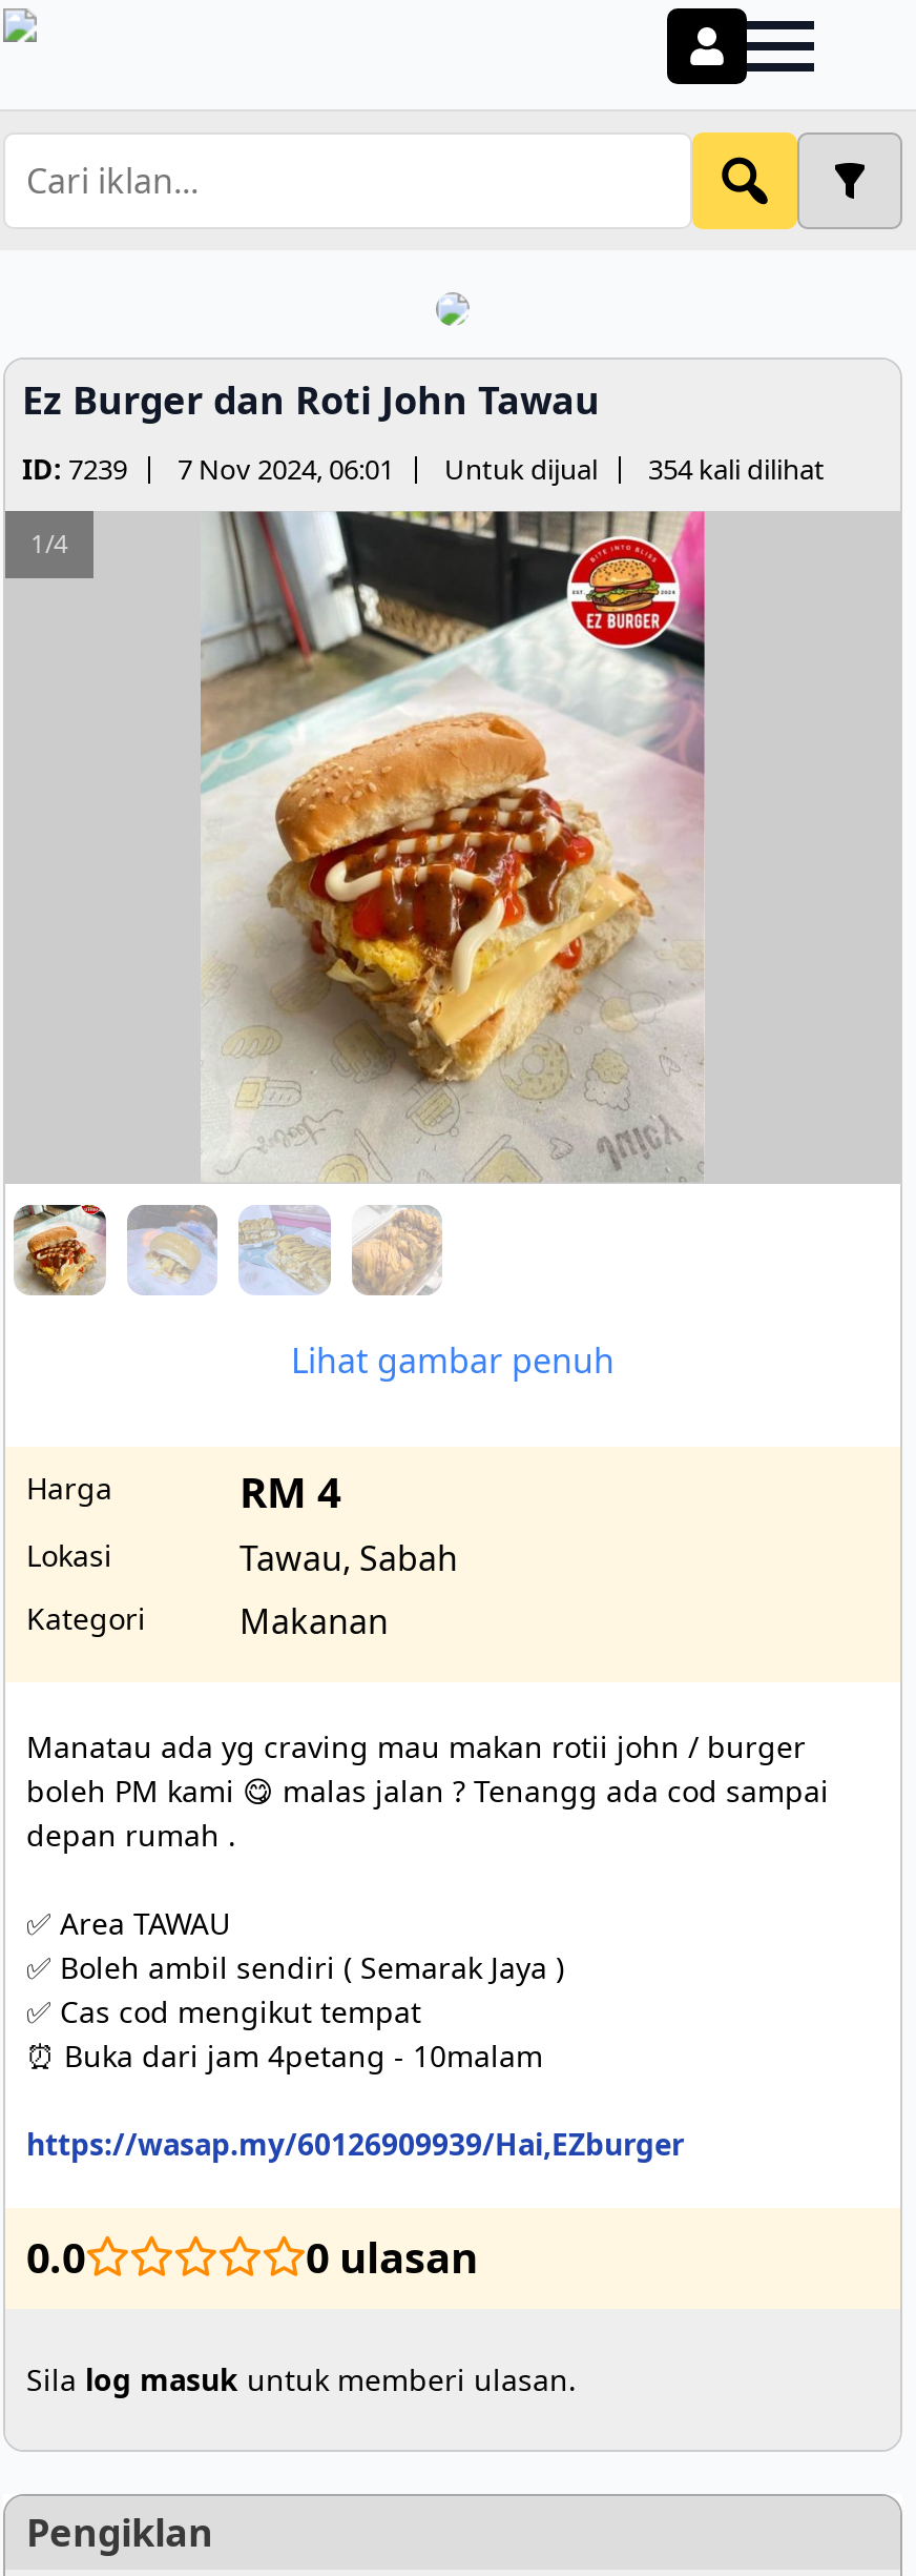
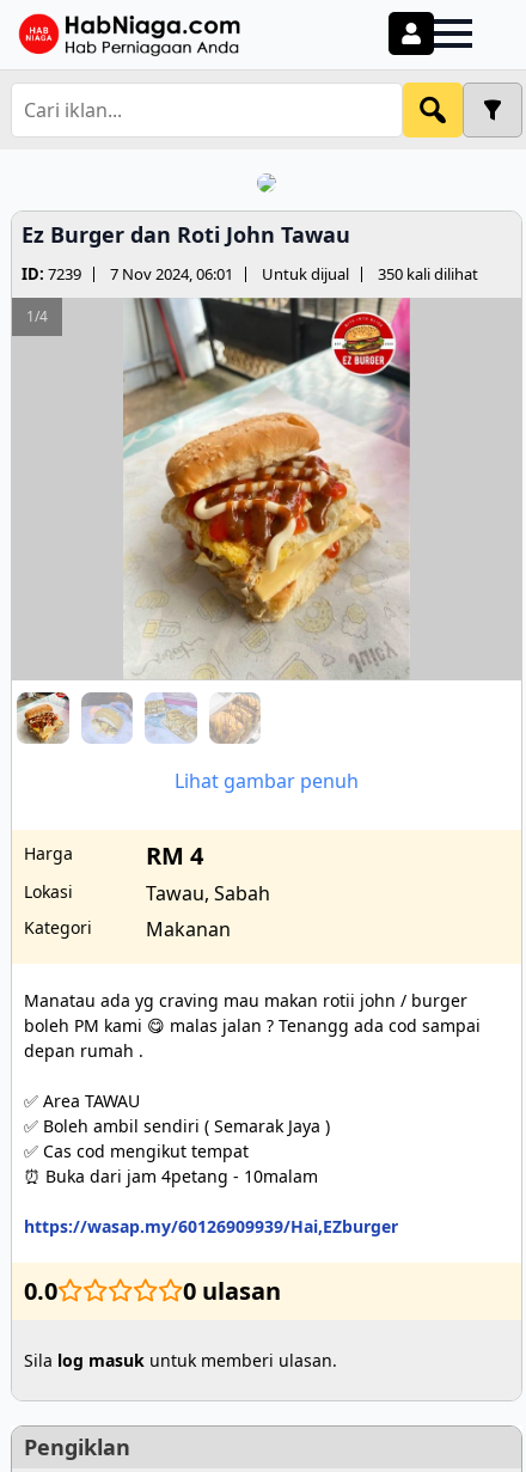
none -> [12,13,241,57] [image]
[22,450,825,488] ID: 7239 7 Nov 2024, 06:01 Untuk dijual 354 kali dilihat -> [22,263,478,285] ID: 7239 7 Nov 2024, 06:01 Untuk dijual 350 kali dilihat

